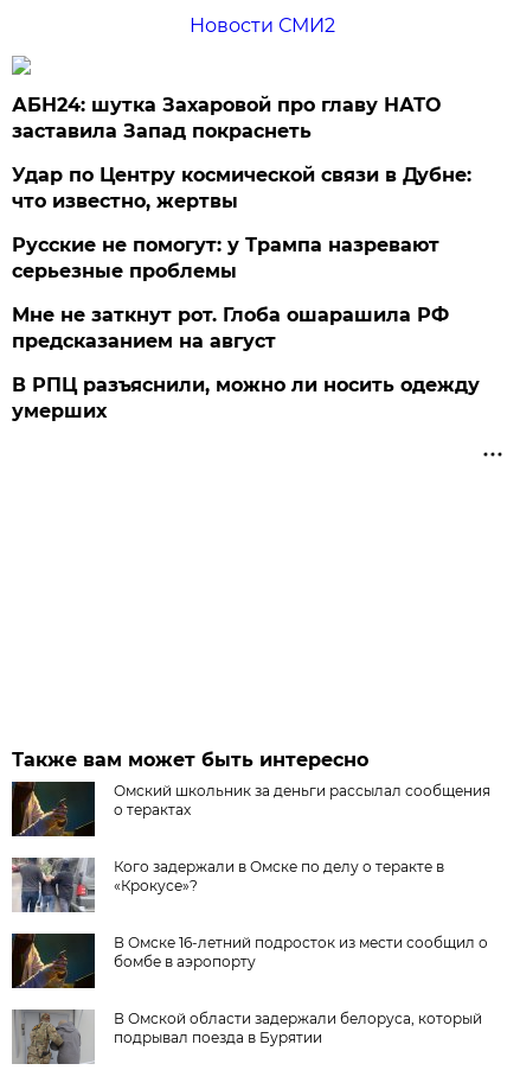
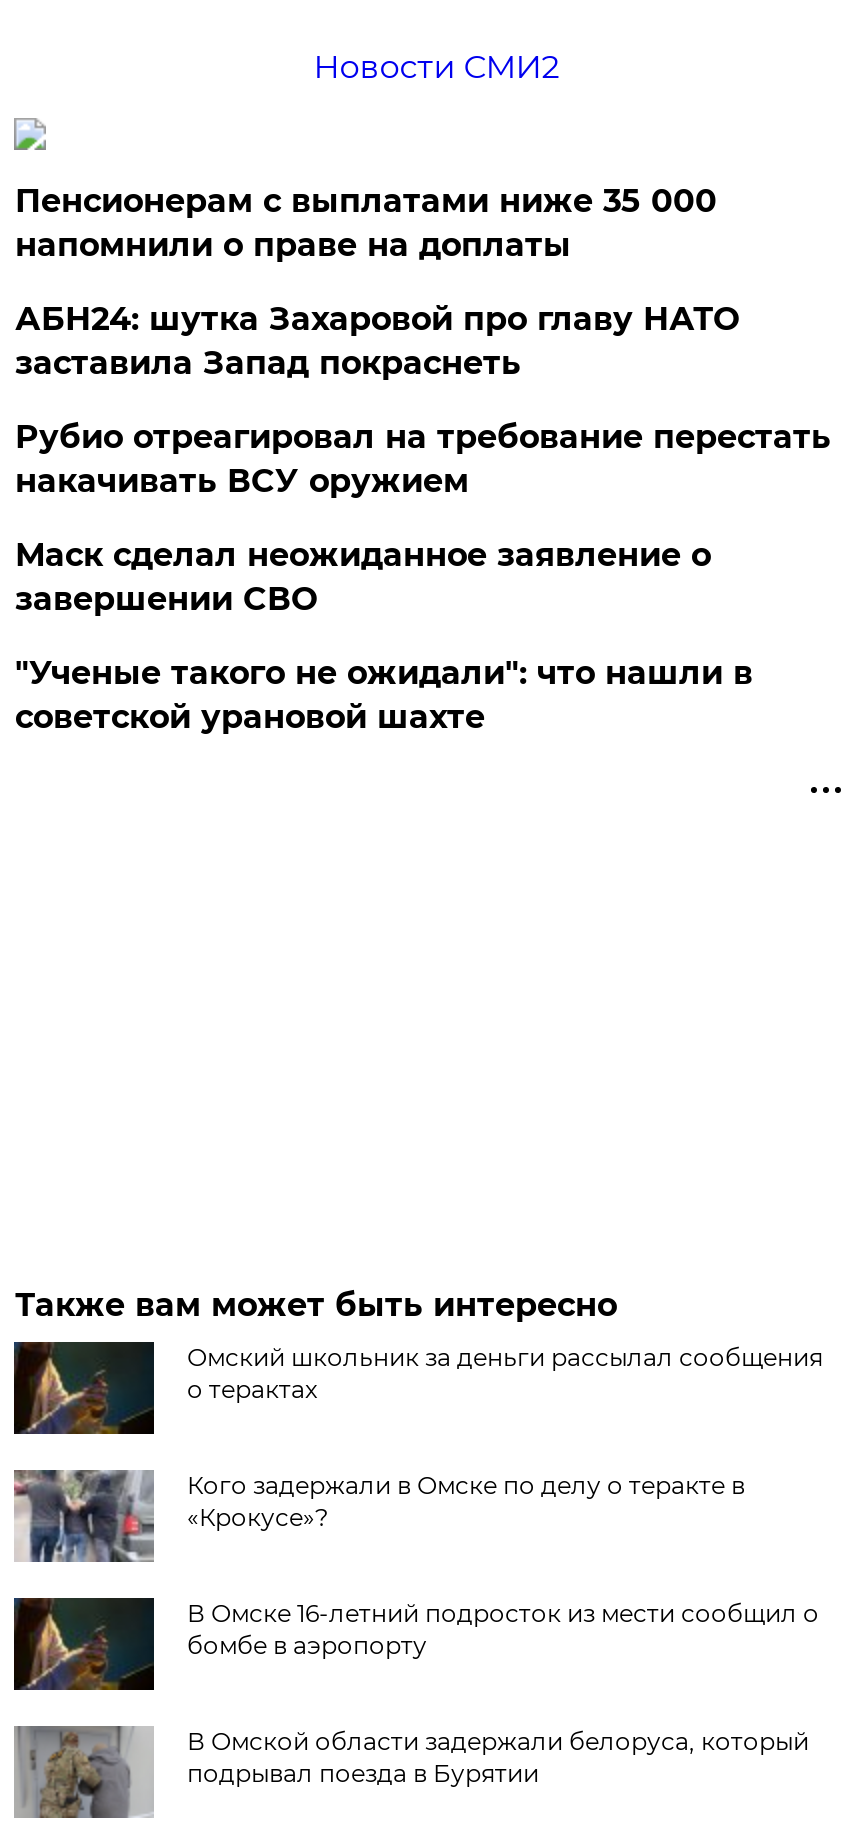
none -> [15,182,717,264] Пенсионерам с выплатами ниже 35 000 | напомнили о праве на доплаты
moved [12,94,441,142] -> [15,300,739,382]: АБН24: шутка Захаровой про главу НАТО | заставила Запад покраснеть
[12,164,480,422] Удар по Центру космической связи в Дубне: | что известно, жертвы | Русские не помогут: у Трампа назревают | серьезные проблемы | Мне не заткнут рот. Глоба ошарашила РФ | предсказанием на август | В РПЦ разъяснили, можно ли носить одежду | умерших -> [15,418,831,736] Рубио отреагировал на требование перестать | накачивать ВСУ оружием | Маск сделал неожиданное заявление о | завершении СВО | "Ученые такого не ожидали": что нашли в | советской урановой шахте

